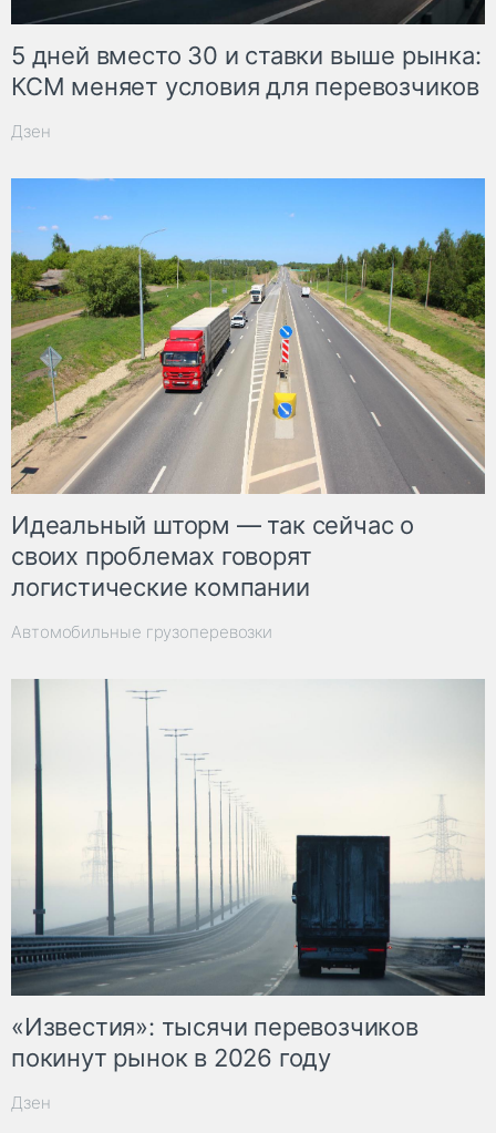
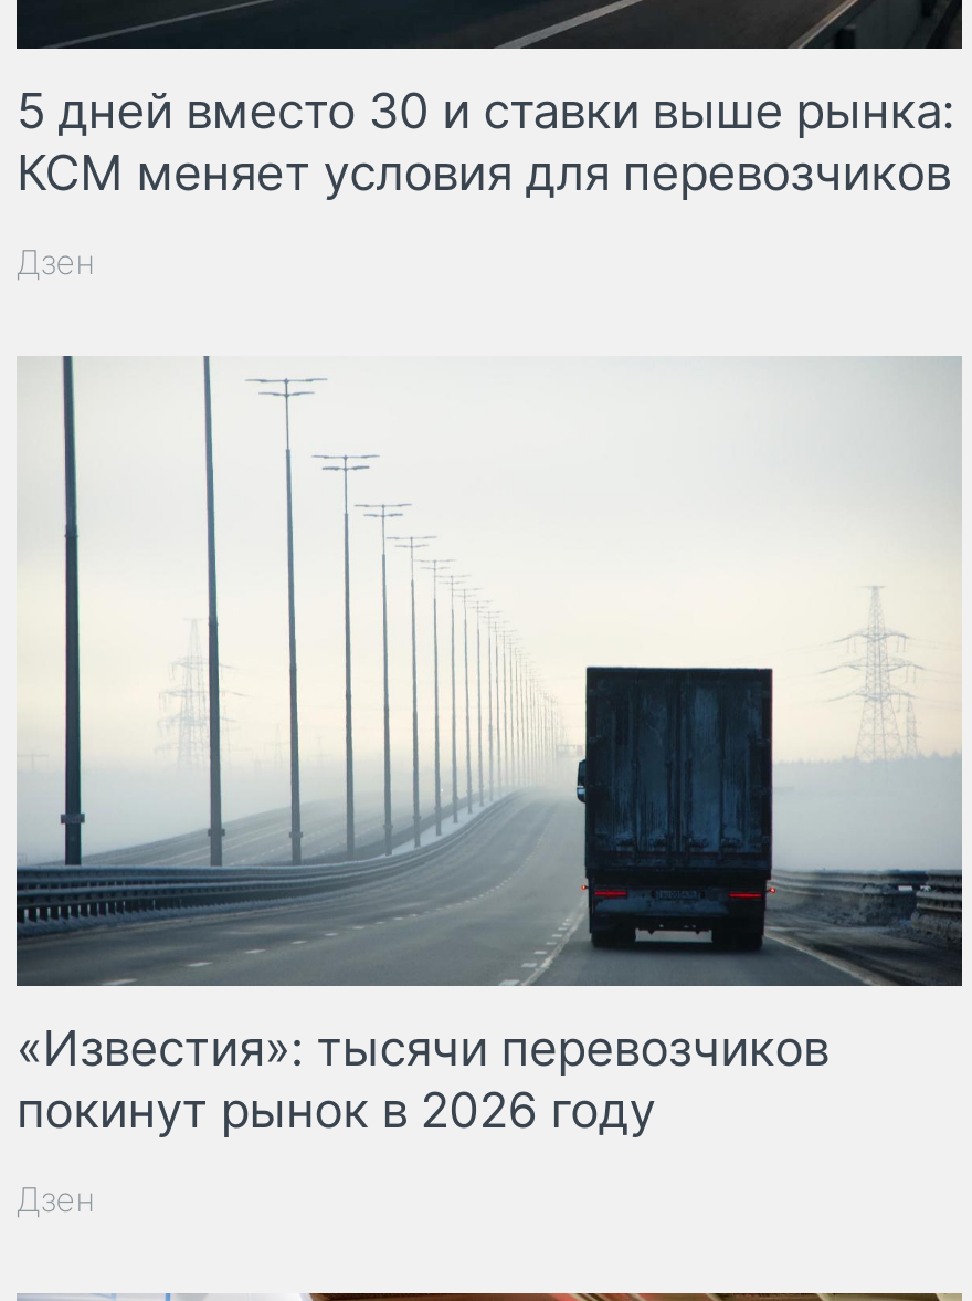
[10,177,486,642] [image] | Идеальный шторм — так сейчас о | своих проблемах говорят | логистические компании | Автомобильные грузоперевозки -> none

